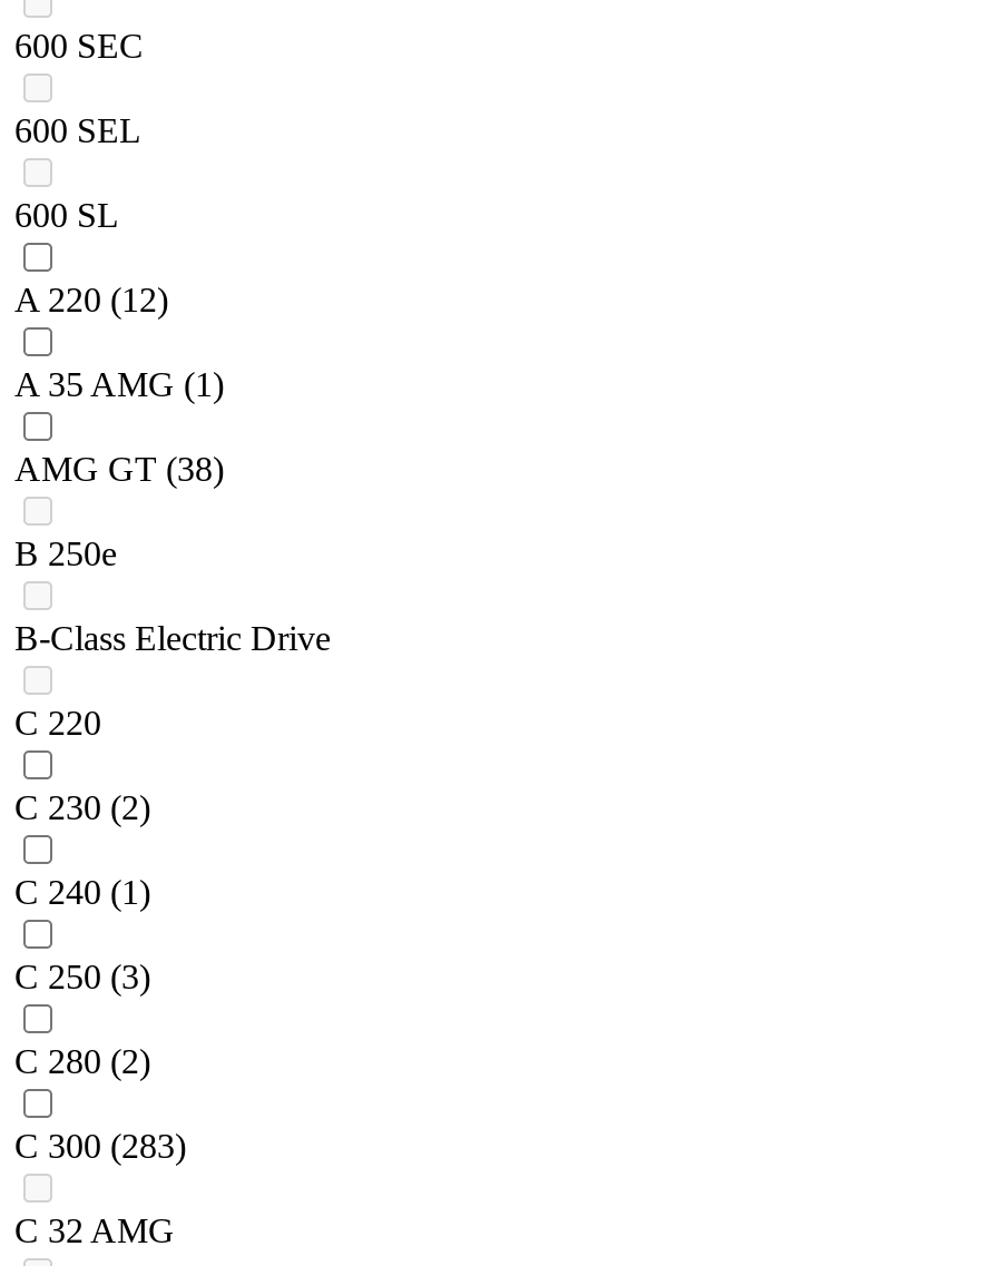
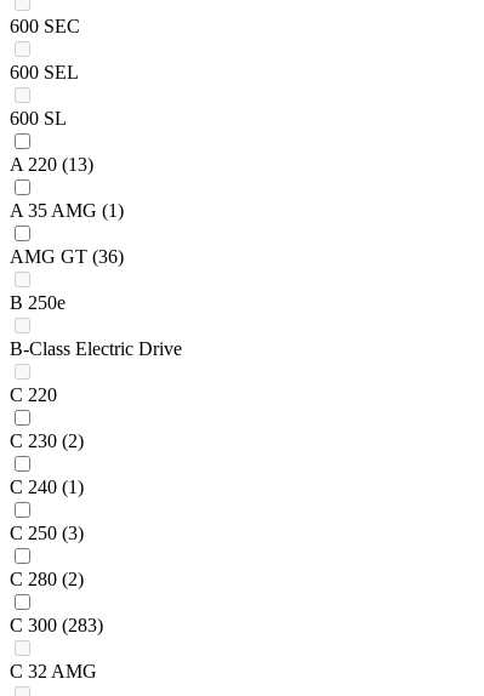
[14,281,168,319] A 220 (12) -> [10,154,93,175] A 220 (13)
[14,451,224,489] AMG GT (38) -> [10,247,124,267] AMG GT (36)

